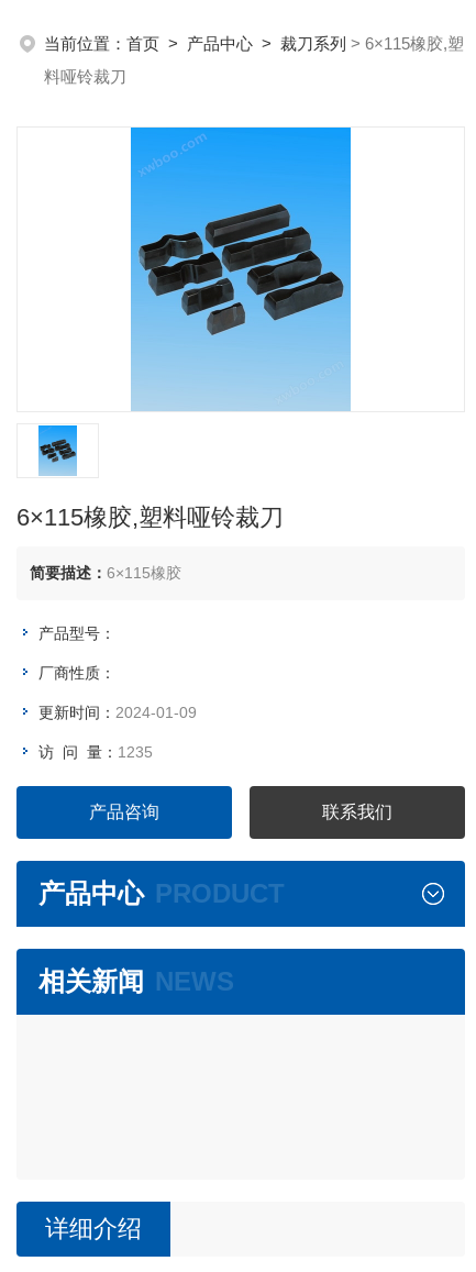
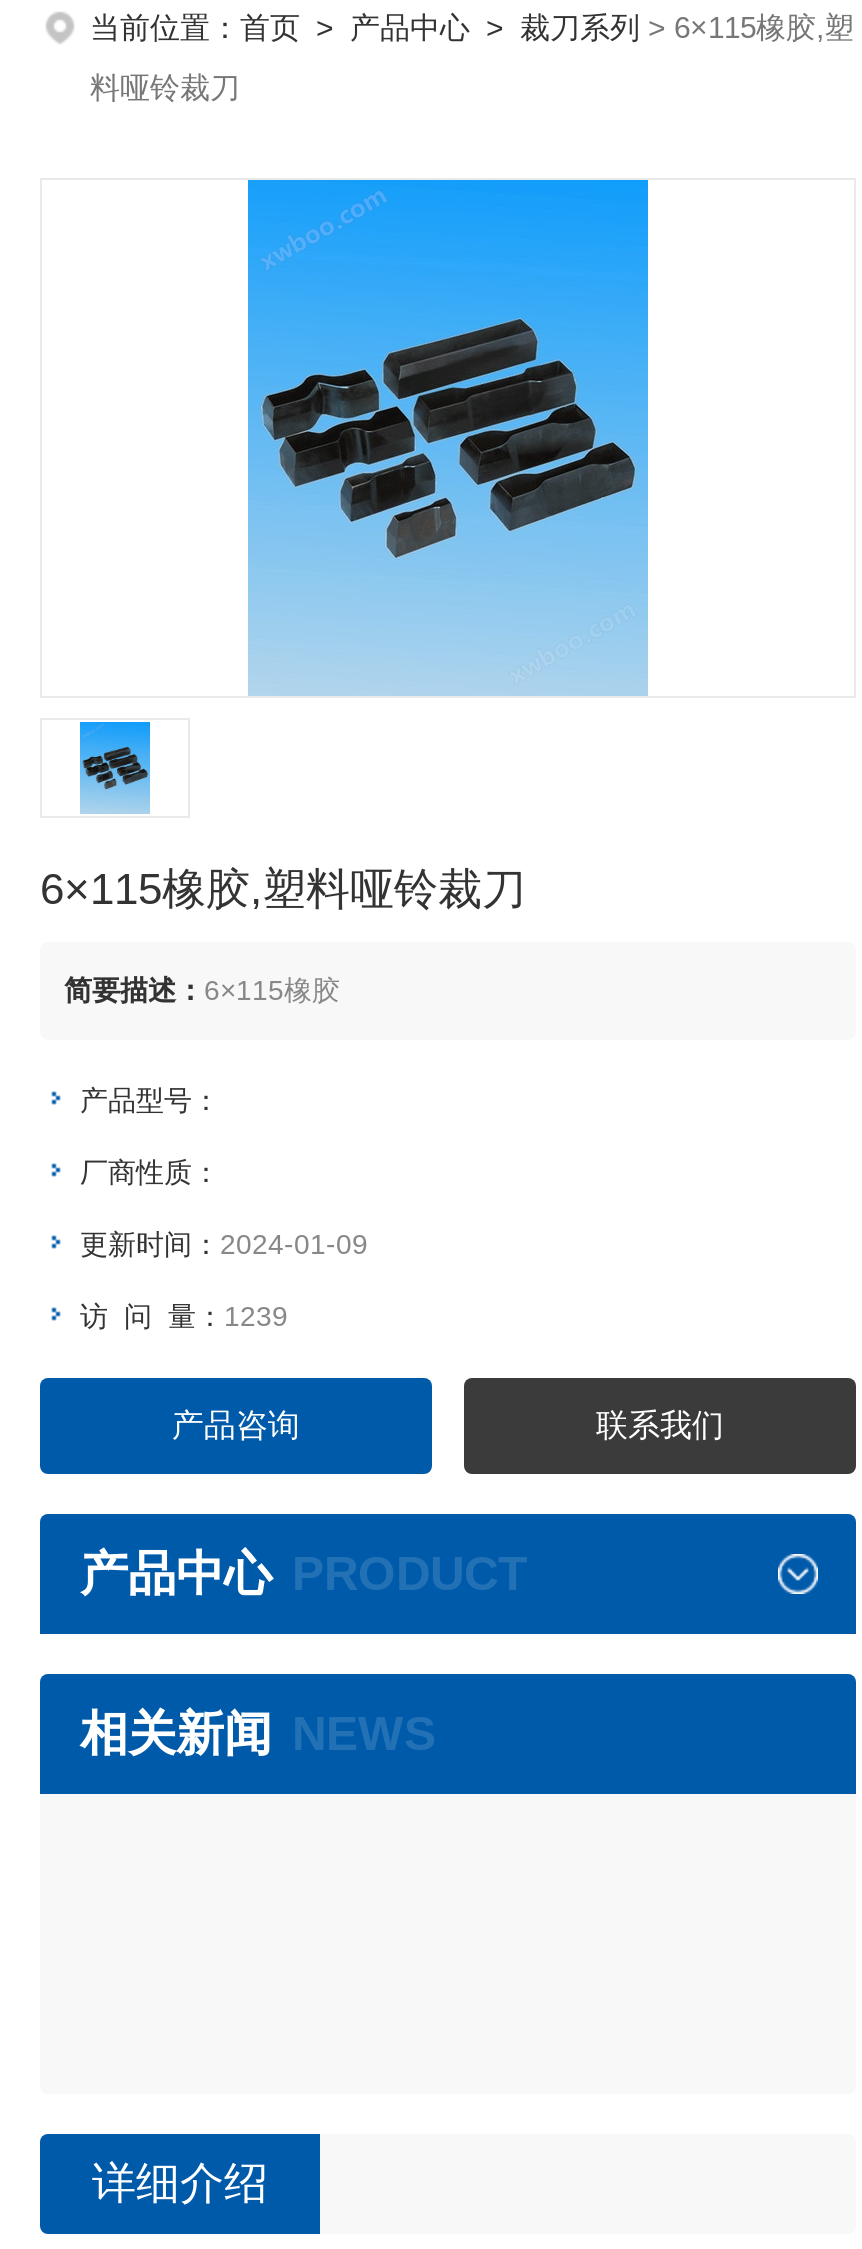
[38,743,153,761] 访 问 量：1235 -> [80,1300,288,1332] 访 问 量：1239

